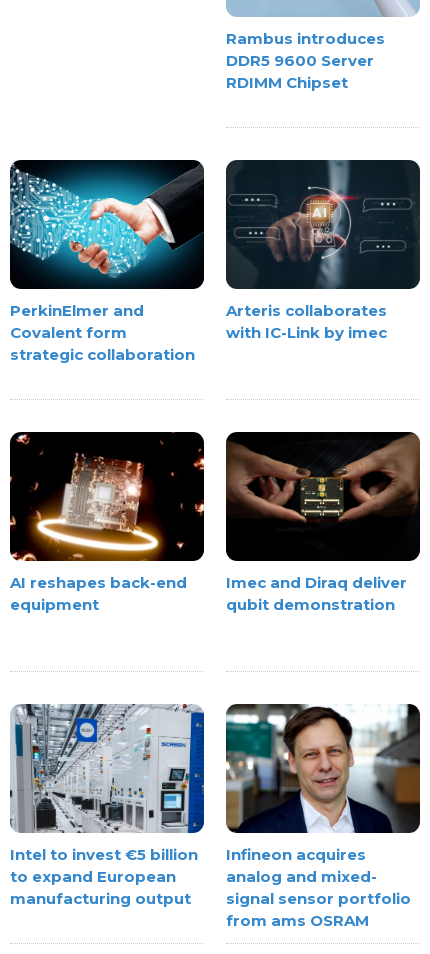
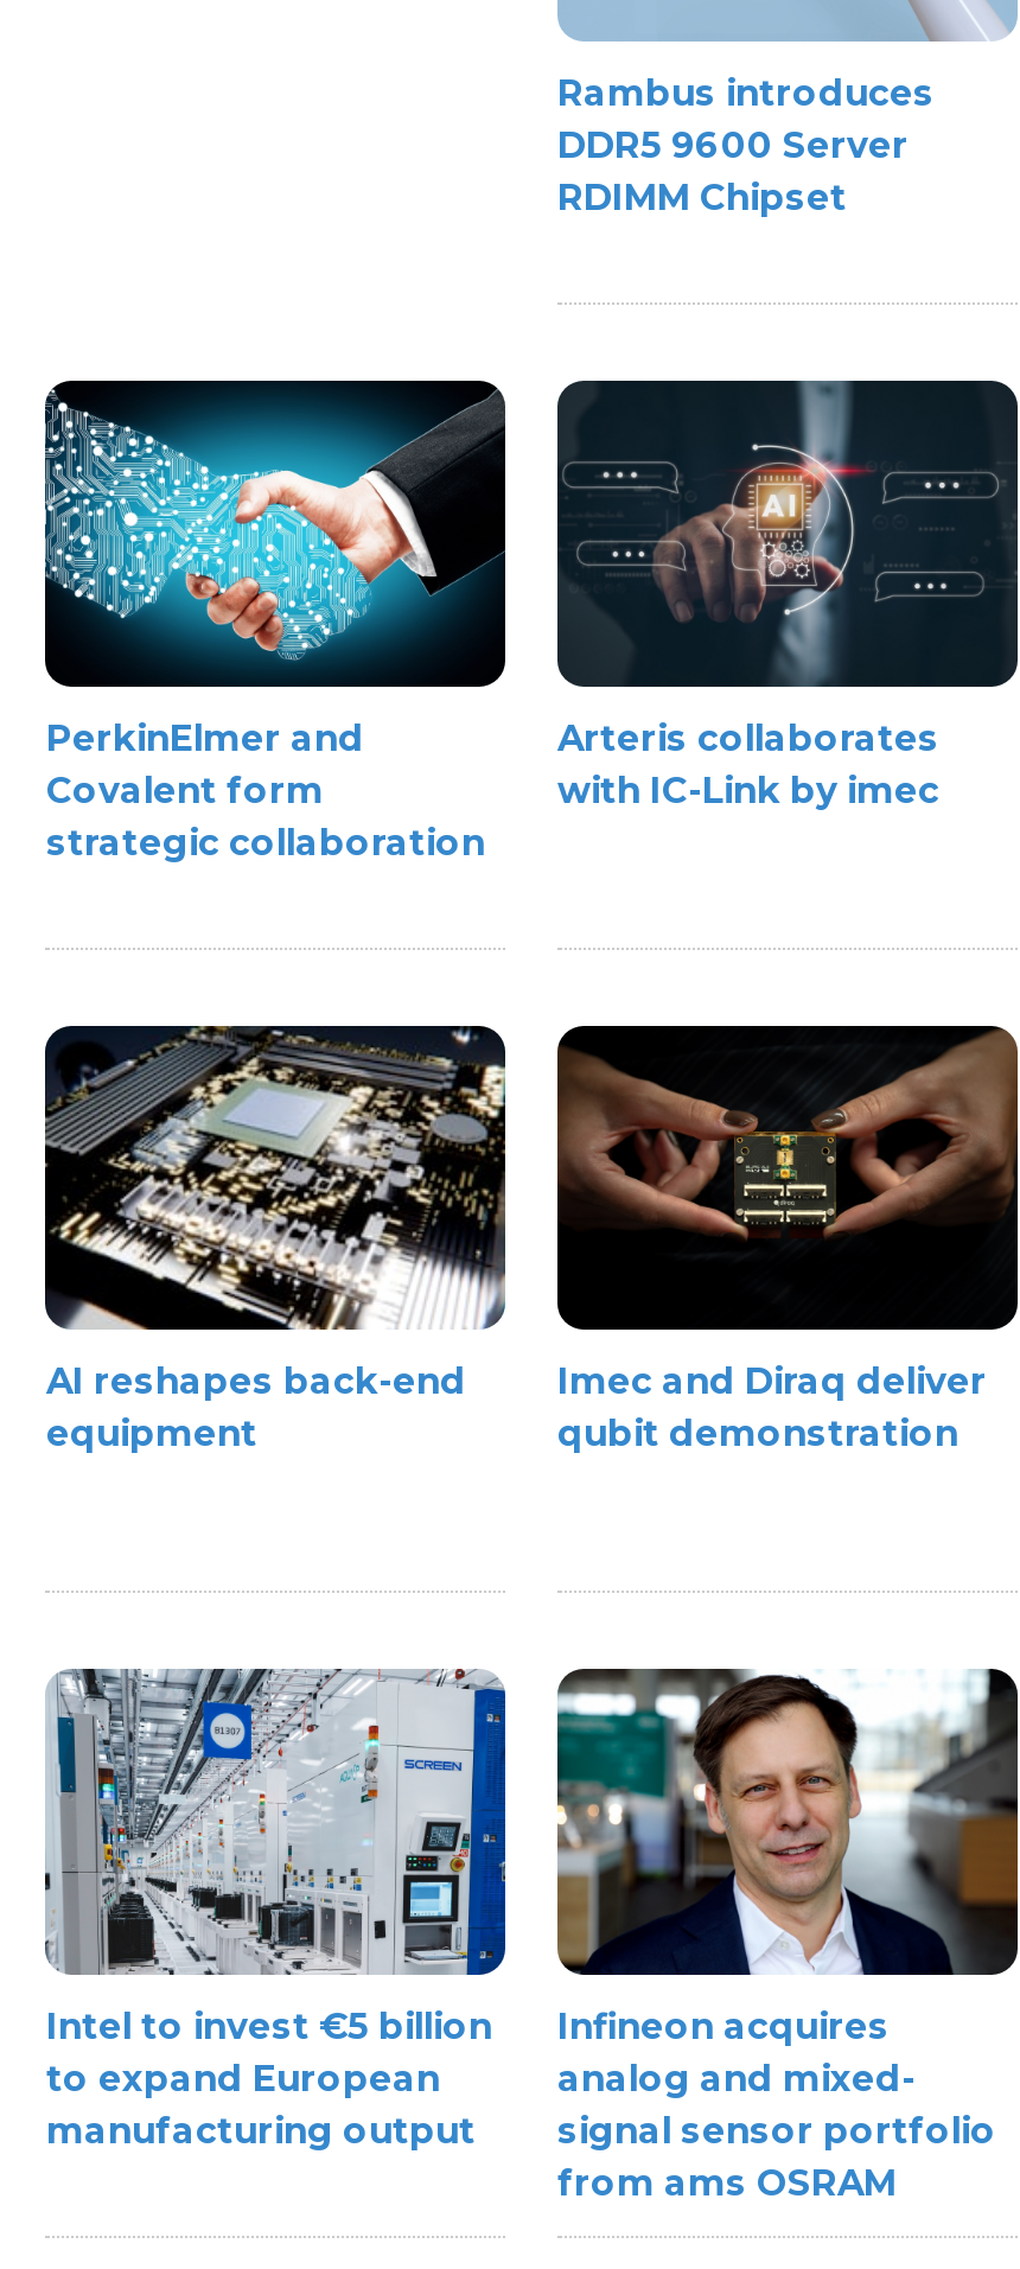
[9,431,205,562] [image] -> [43,1022,508,1333] [image]

